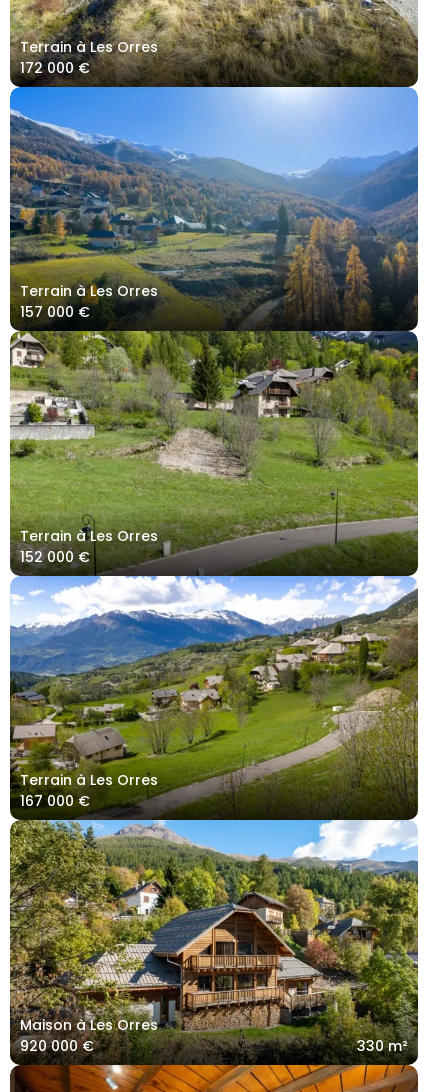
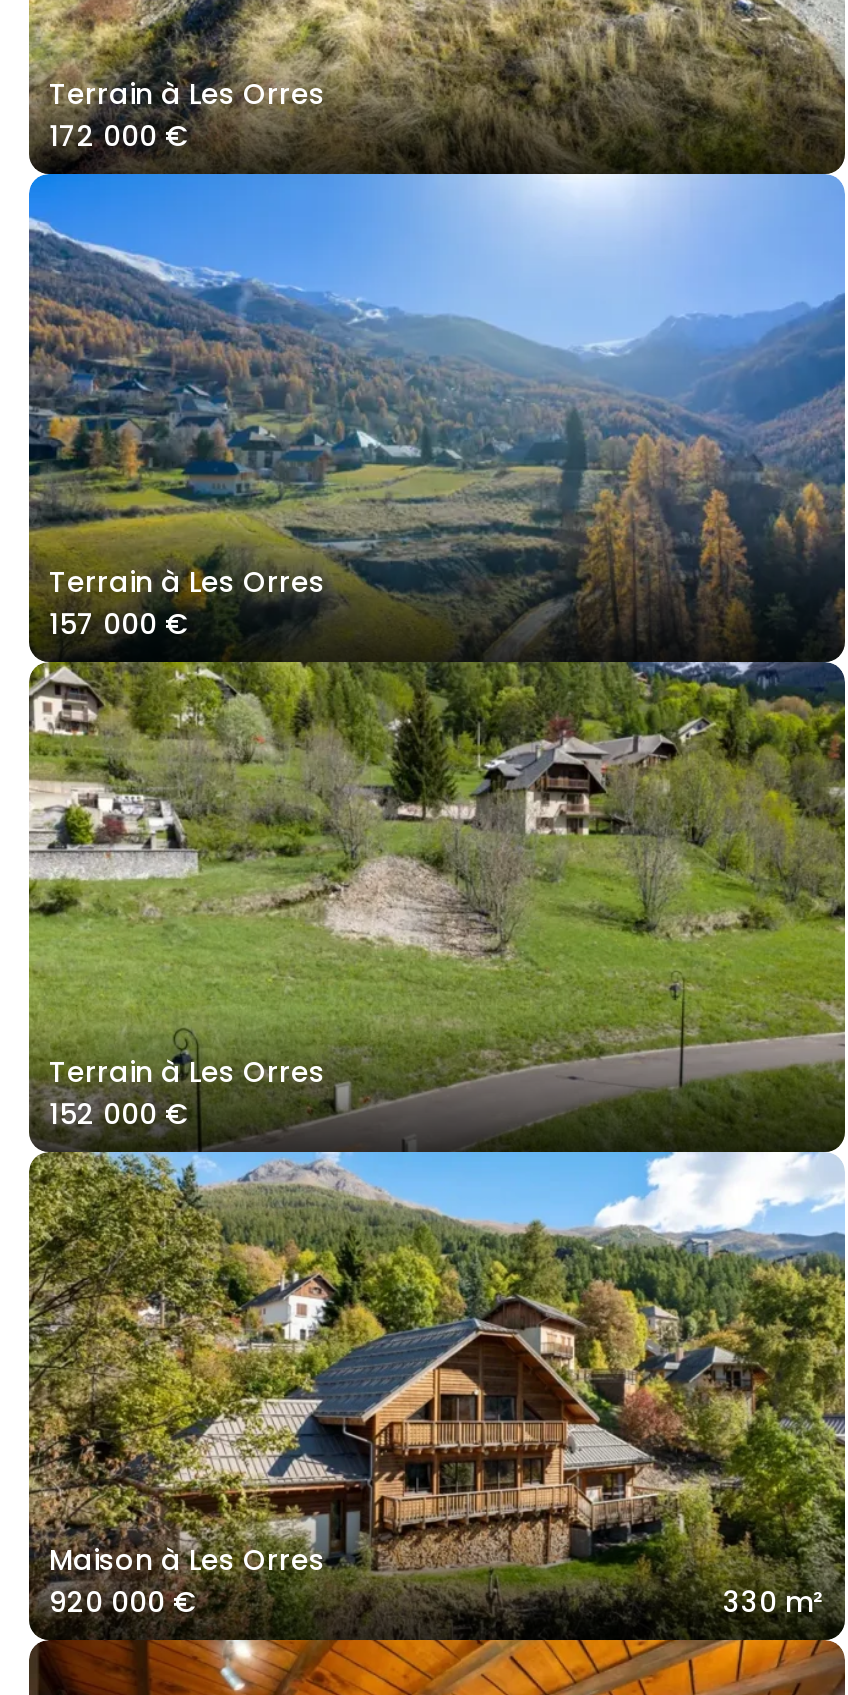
[9,575,418,821] [image] | Terrain à Les Orres | 167 000 € -> none

